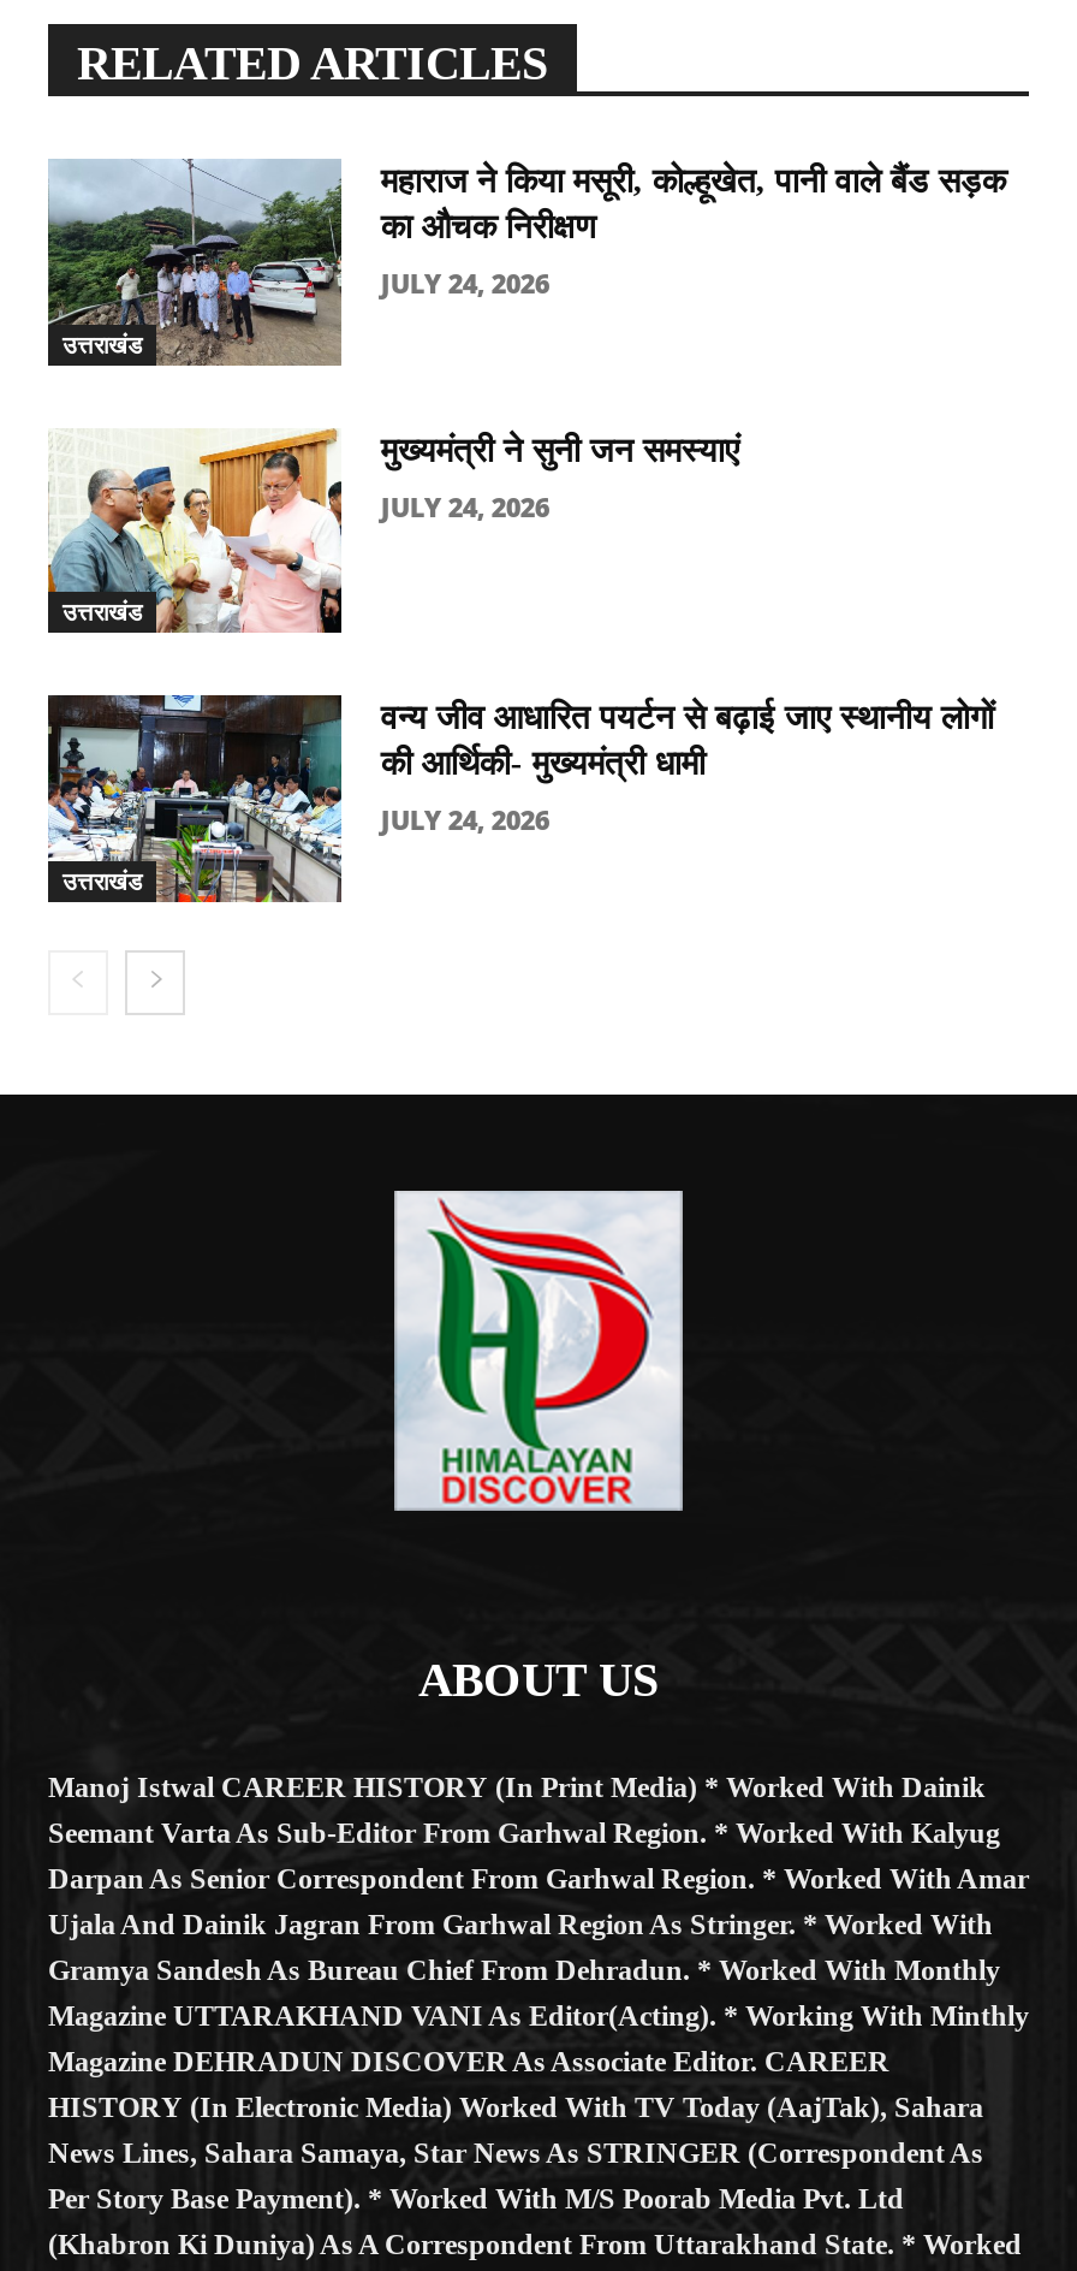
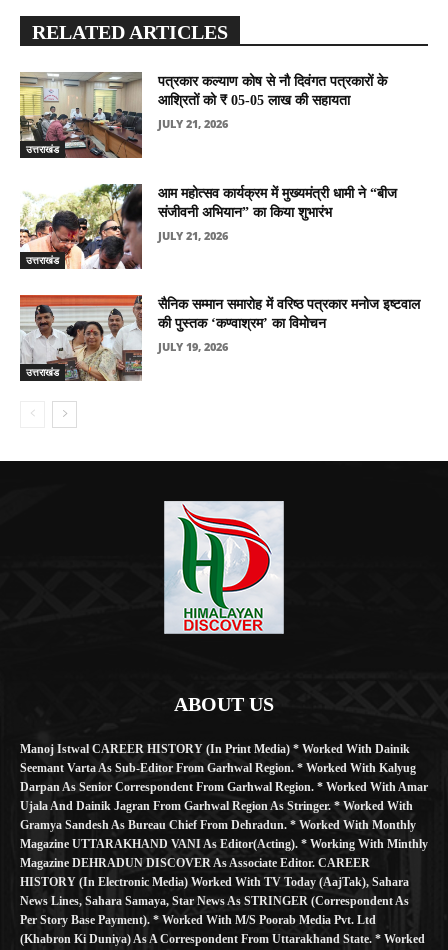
[46,159,1006,366] [image] | महाराज ने किया मसूरी, कोल्हूखेत, पानी वाले बैंड सड़क | का औचक निरीक्षण -> [19,71,387,159] [image] | पत्रकार कल्याण कोष से नौ दिवंगत पत्रकारों के | आश्रितों को ₹ 05-05 लाख की सहायता
[381,264,549,300] JULY 24, 2026 -> [158,116,228,131] JULY 21, 2026
[46,428,739,635] [image] | मुख्यमंत्री ने सुनी जन समस्याएं -> [19,183,397,270] [image] | आम महोत्सव कार्यक्रम में मुख्यमंत्री धामी ने “बीज | संजीवनी अभियान” का किया शुभारंभ
[381,487,549,523] JULY 24, 2026 -> [158,228,228,243] JULY 21, 2026
[46,693,994,905] [image] | वन्य जीव आधारित पयर्टन से बढ़ाई जाए स्थानीय लोगों | की आर्थिकी- मुख्यमंत्री धामी -> [19,294,420,382] [image] | सैनिक सम्मान समारोह में वरिष्ठ पत्रकार मनोज इष्टवाल | की पुस्तक ‘कण्वाश्रम’ का विमोचन
[381,802,549,838] JULY 24, 2026 -> [158,339,228,354] JULY 19, 2026

